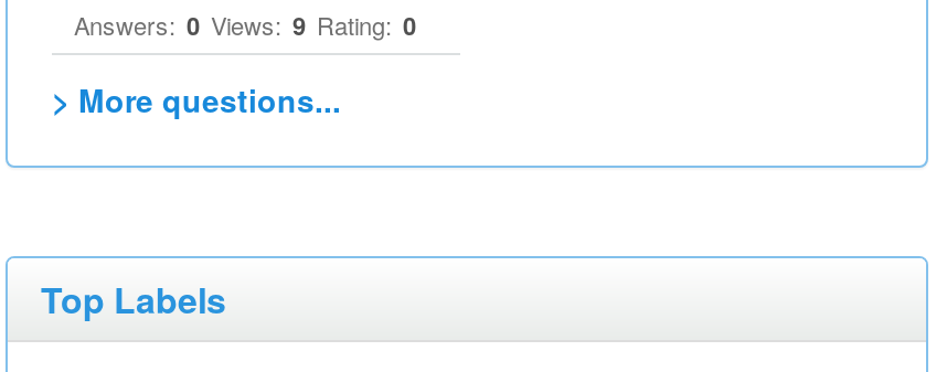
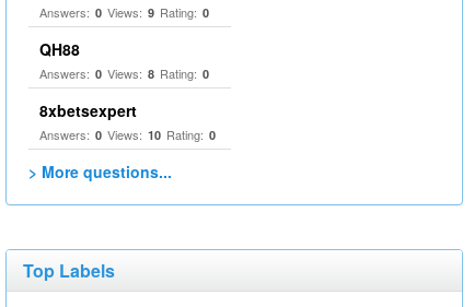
none -> [39,38,216,143] QH88 | Answers: 0 Views: 8 Rating: 0 | 8xbetsexpert | Answers: 0 Views: 10 Rating: 0

